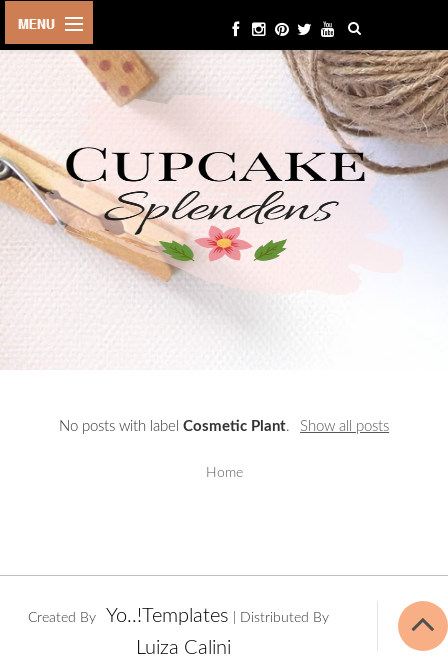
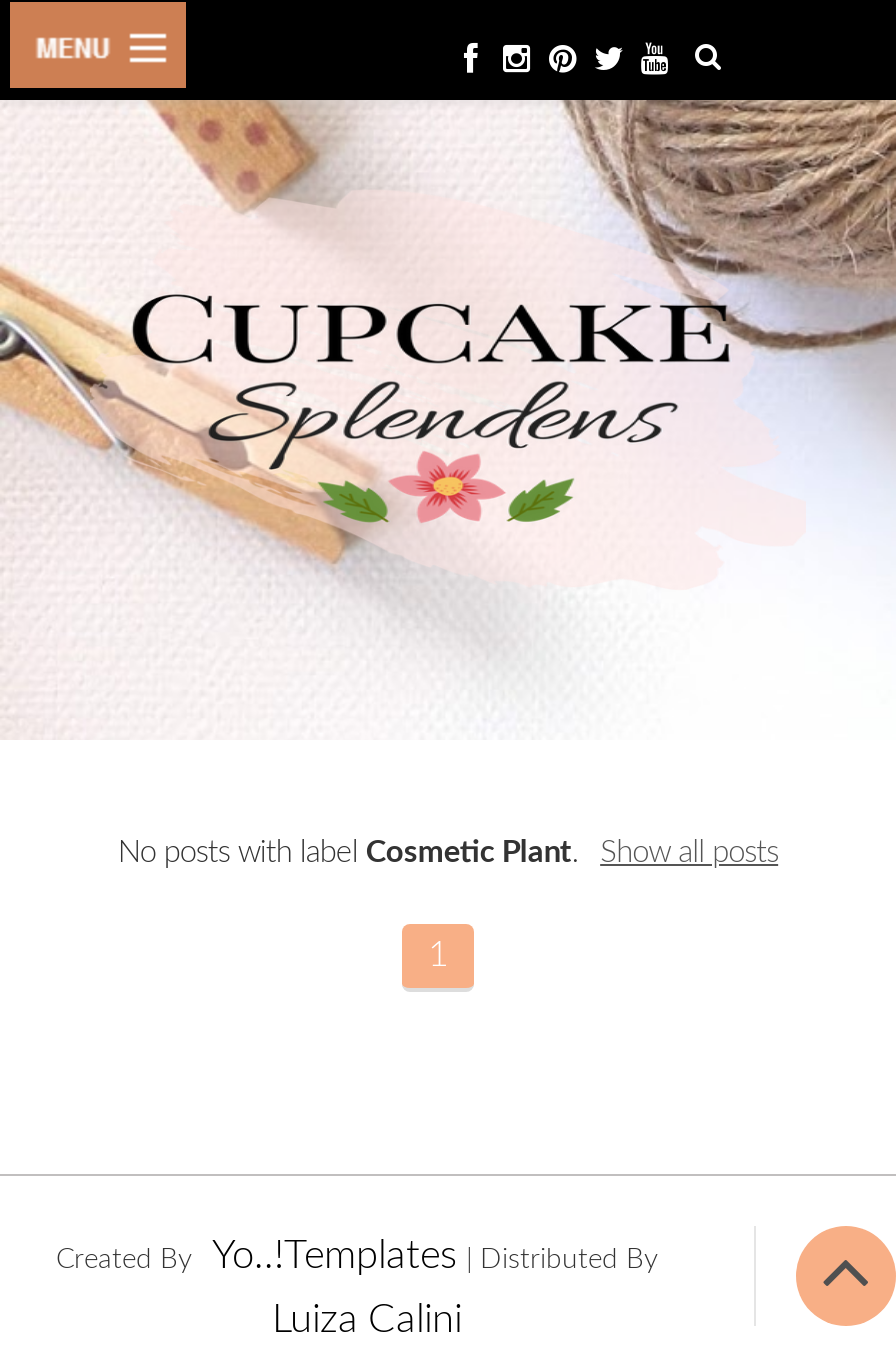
[205,466,242,480] Home -> [428,938,448,974] 1

